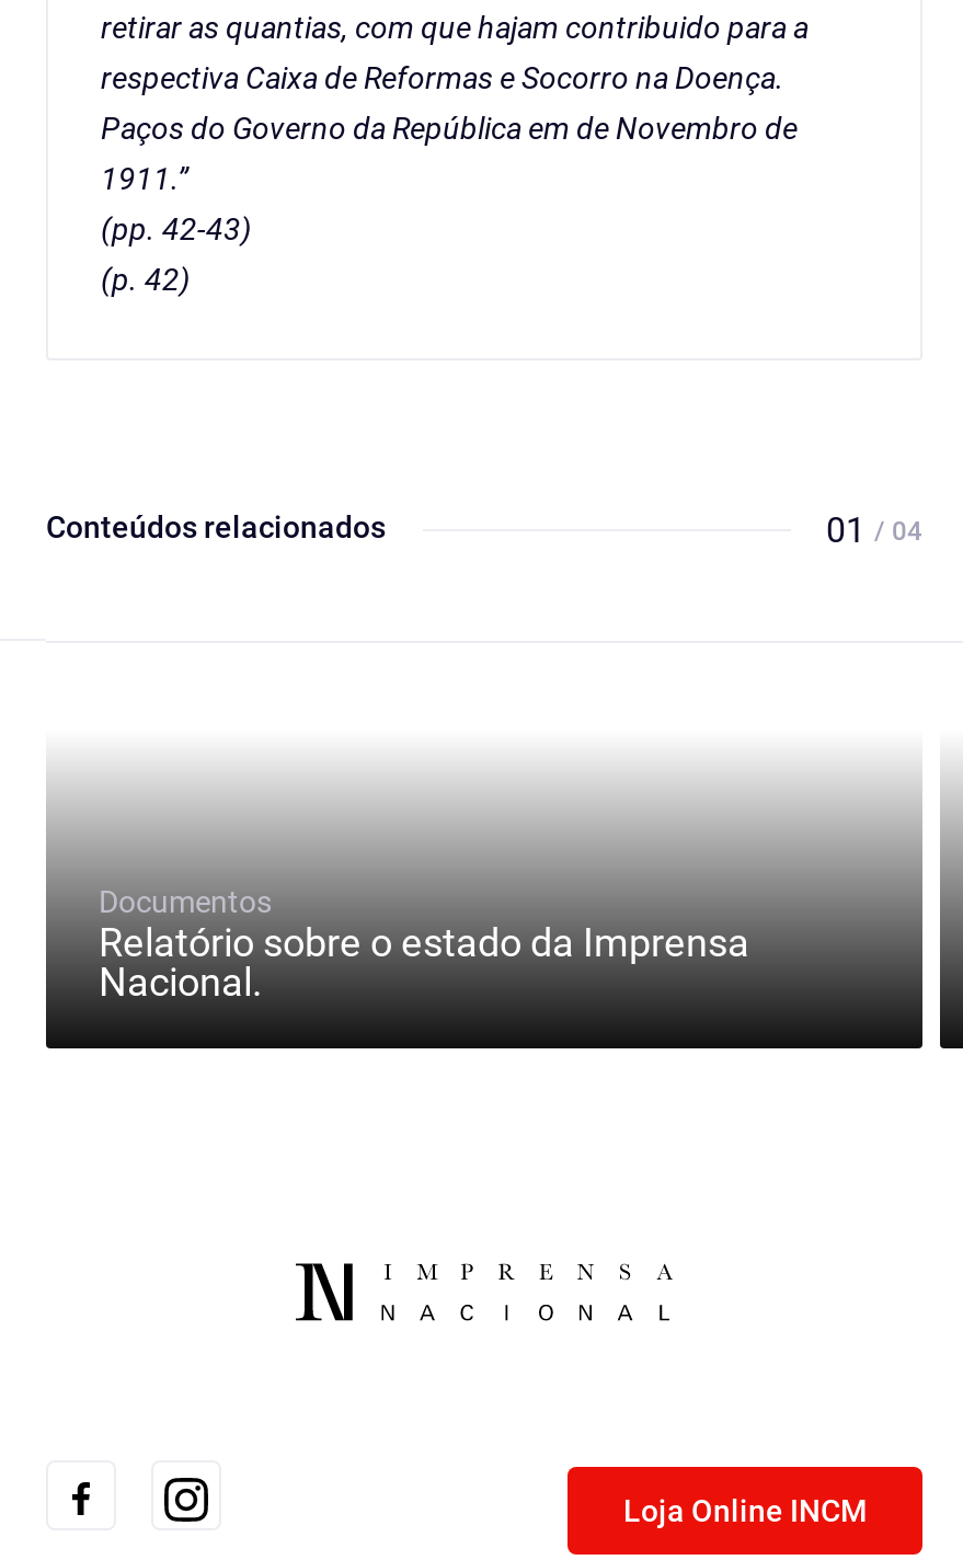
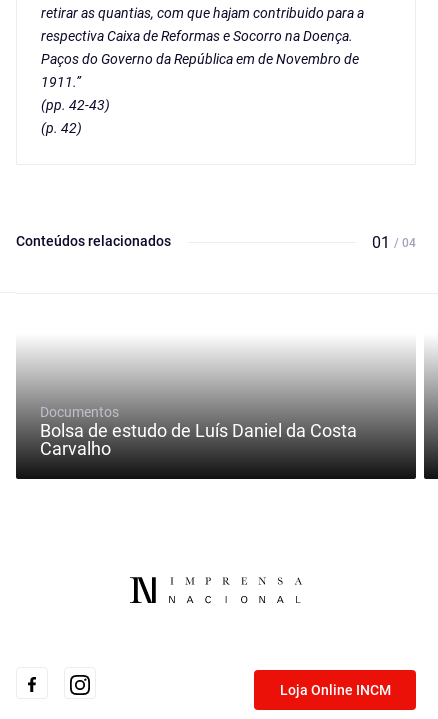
[99,920,749,1005] Relatório sobre o estado da Imprensa | Nacional. -> [40,420,357,459] Bolsa de estudo de Luís Daniel da Costa | Carvalho

